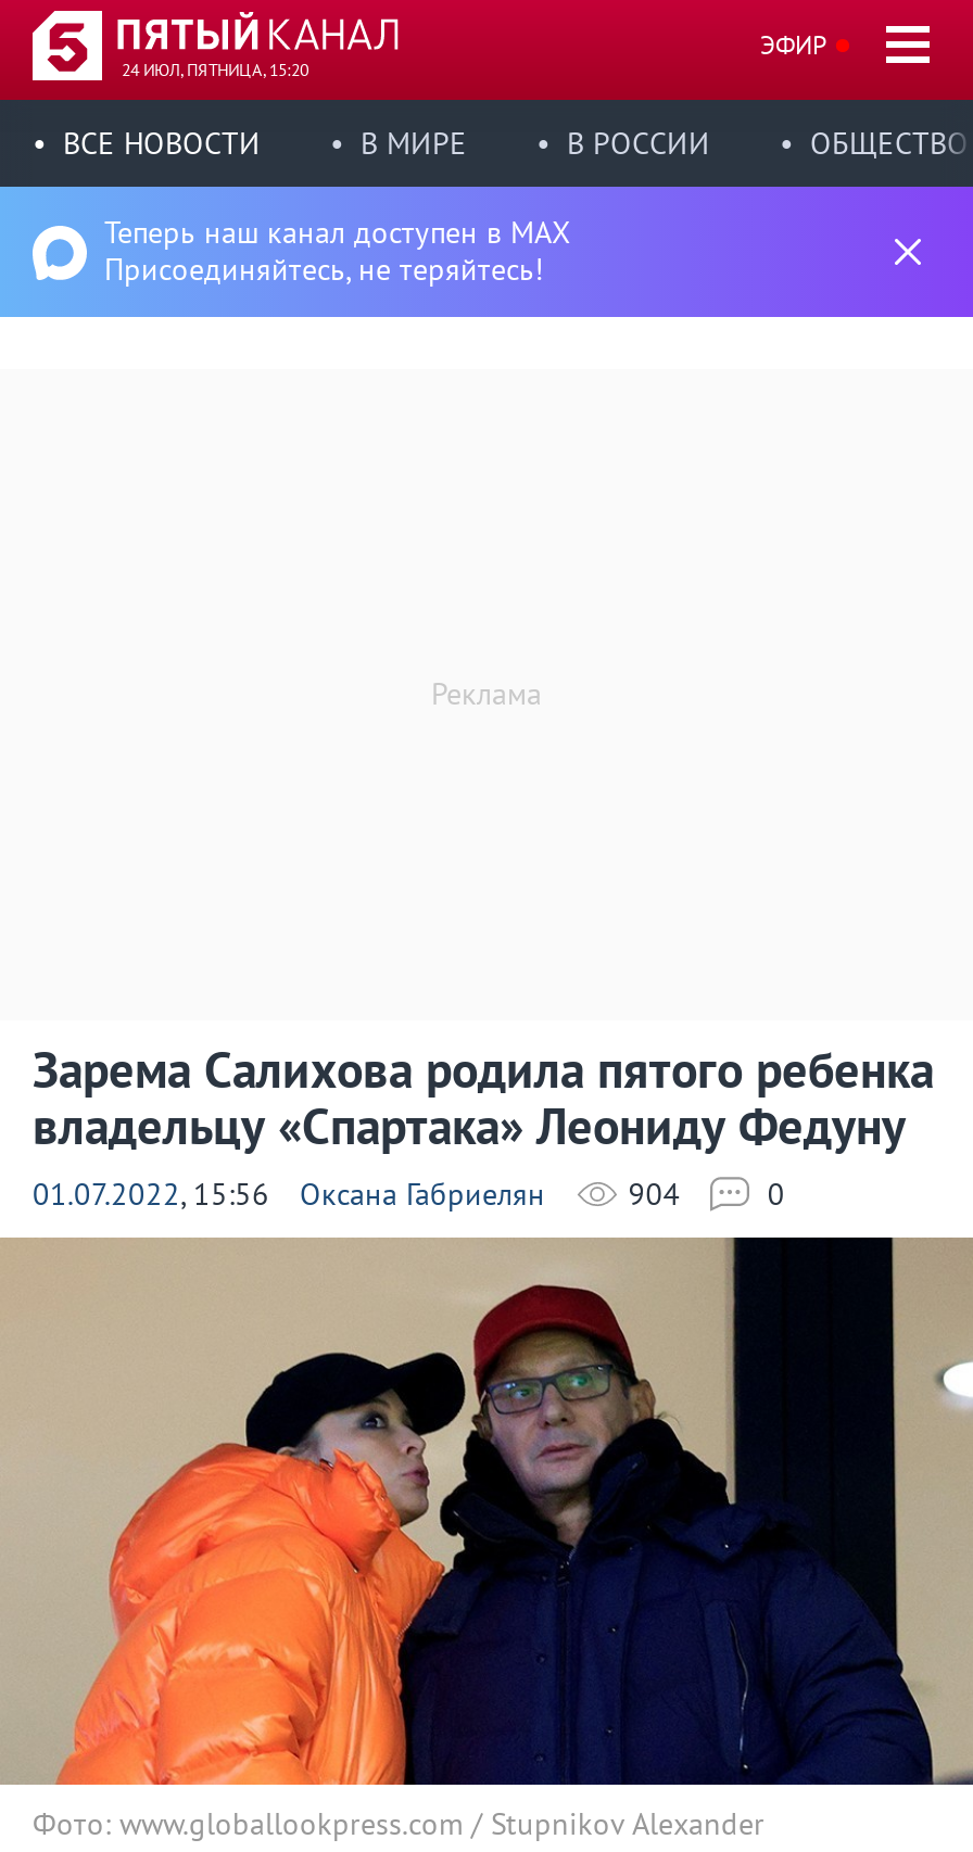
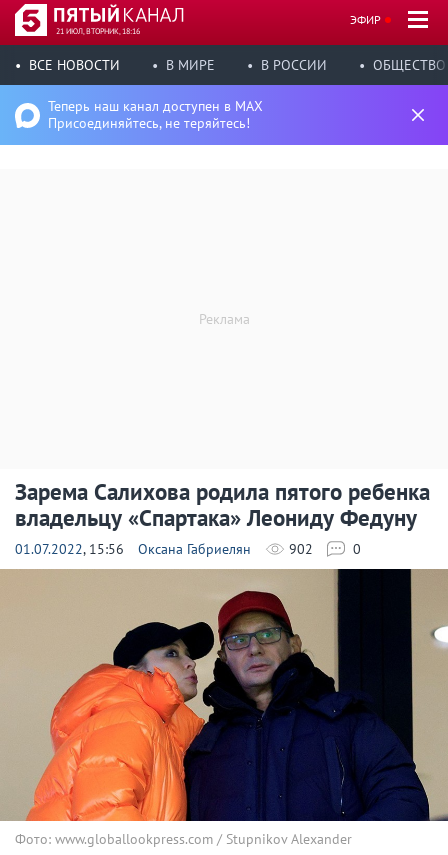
[122,59,308,80] 24 ИЮЛ, ПЯТНИЦА, 15:20 -> [56,26,140,36] 21 ИЮЛ, ВТОРНИК, 18:16
[628,1175,680,1214] 904 -> [289,540,313,558] 902

